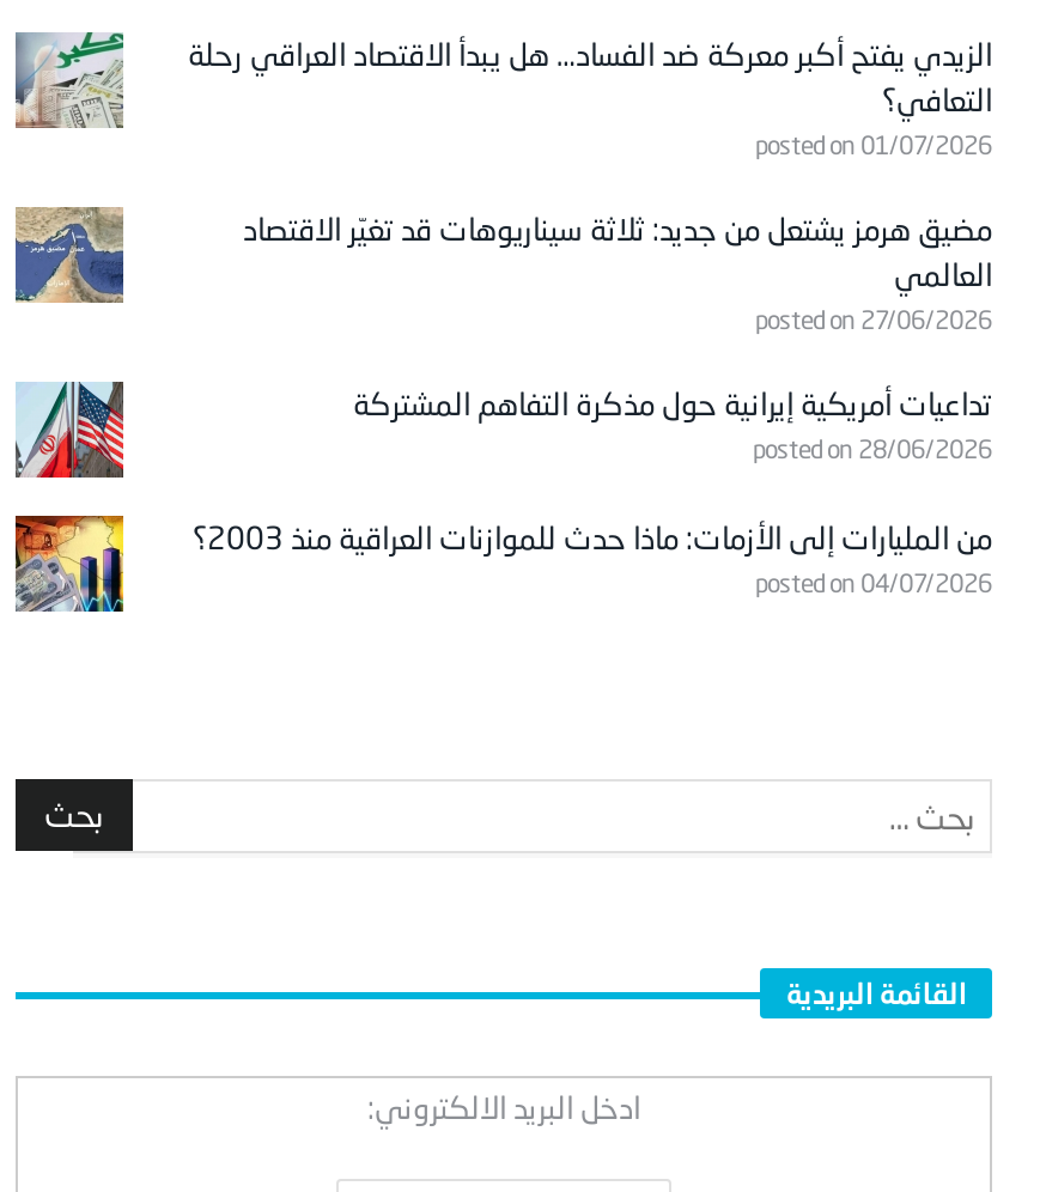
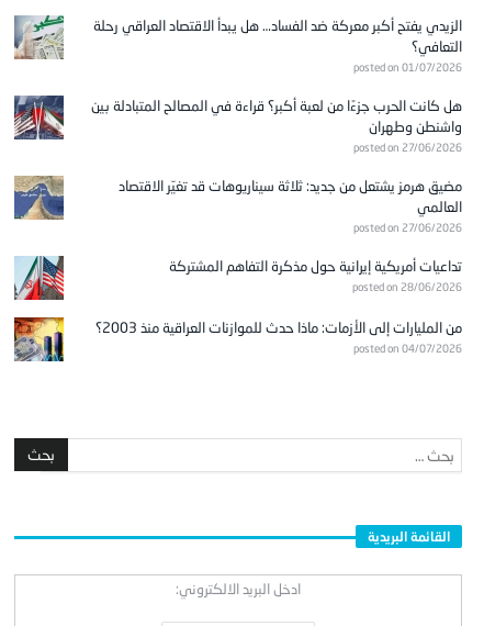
none -> [14,94,462,153] [image] | هل كانت الحرب جزءًا من لعبة أكبر؟ قراءة في المصالح المتبادلة بين | واشنطن وطهران | posted on 27/06/2026

